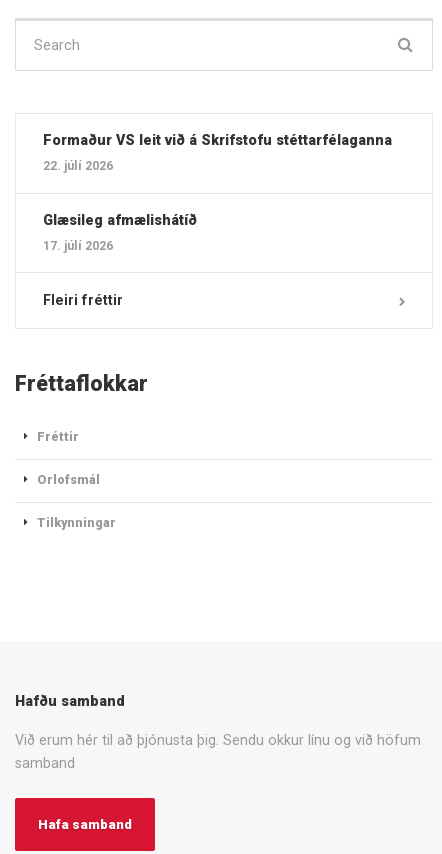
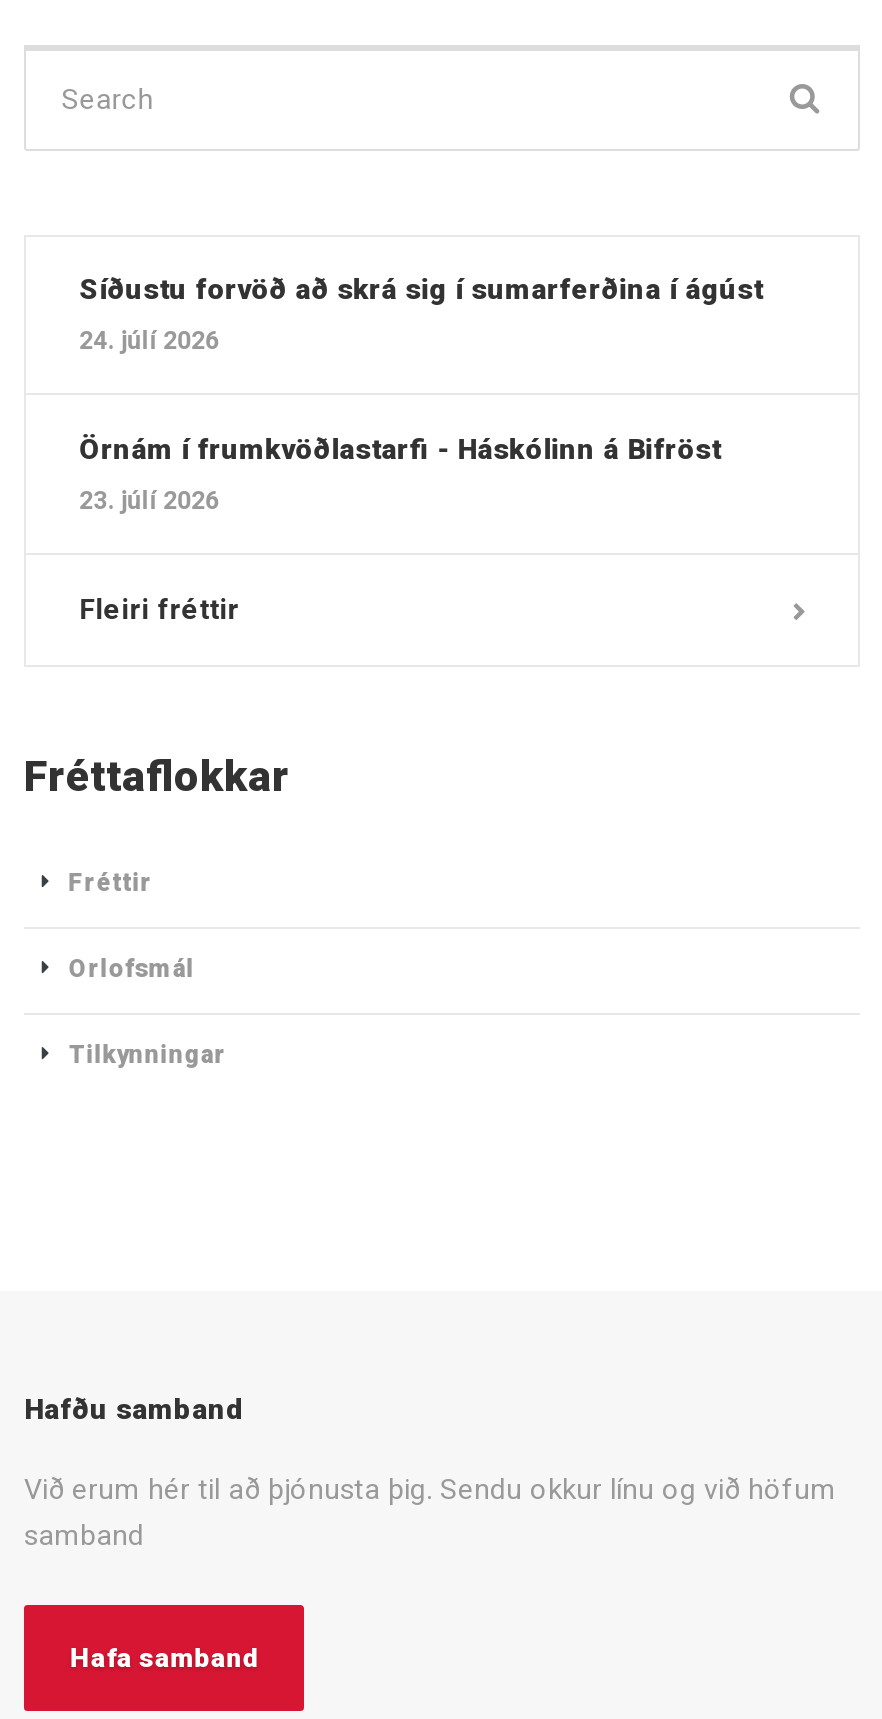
[43,132,392,148] Formaður VS leit við á Skrifstofu stéttarfélaganna -> [79,274,763,306] Síðustu forvöð að skrá sig í sumarferðina í ágúst
[43,158,113,173] 22. júlí 2026 -> [79,326,219,356] 24. júlí 2026
[43,212,197,228] Glæsileg afmælishátíð -> [79,433,721,465] Örnám í frumkvöðlastarfi - Háskólinn á Bifröst
[43,238,113,253] 17. júlí 2026 -> [79,485,219,515] 23. júlí 2026

